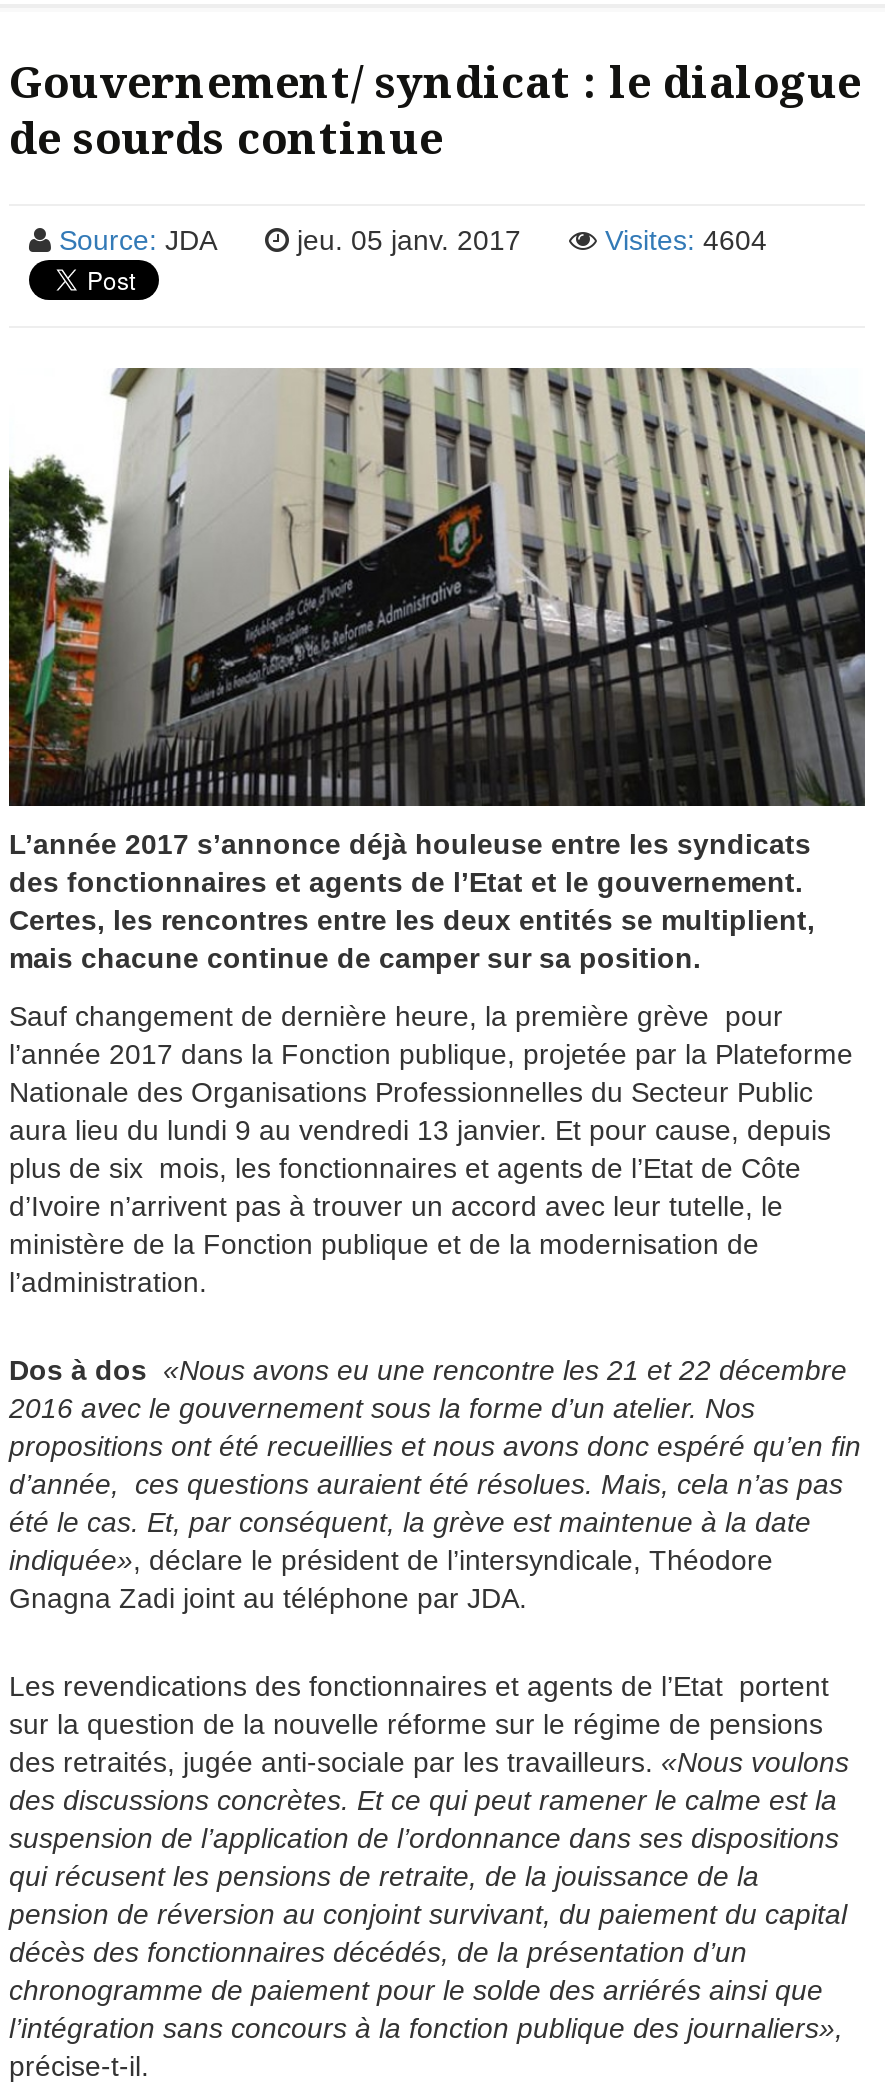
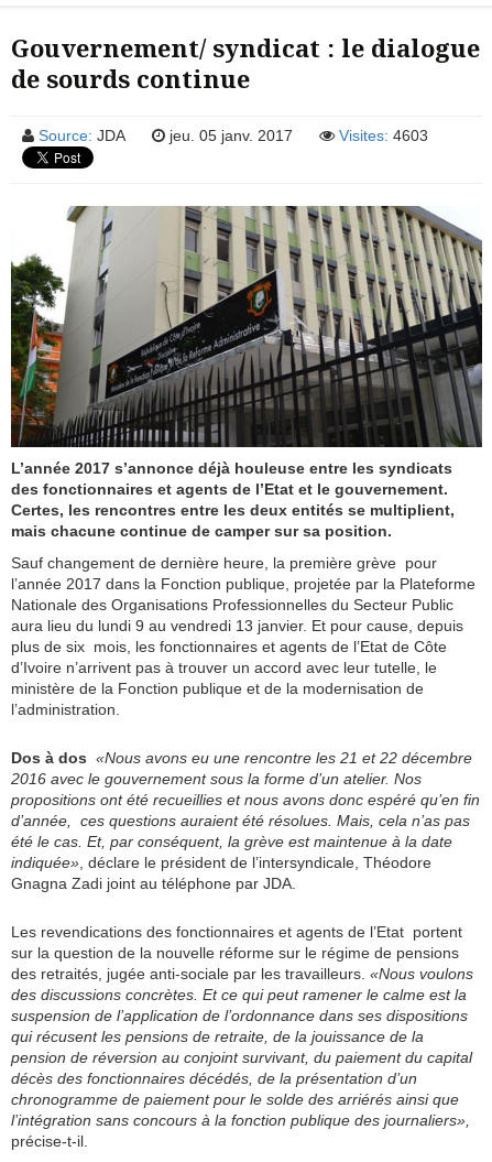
[605,224,767,256] Visites: 4604 -> [339,127,428,144] Visites: 4603

